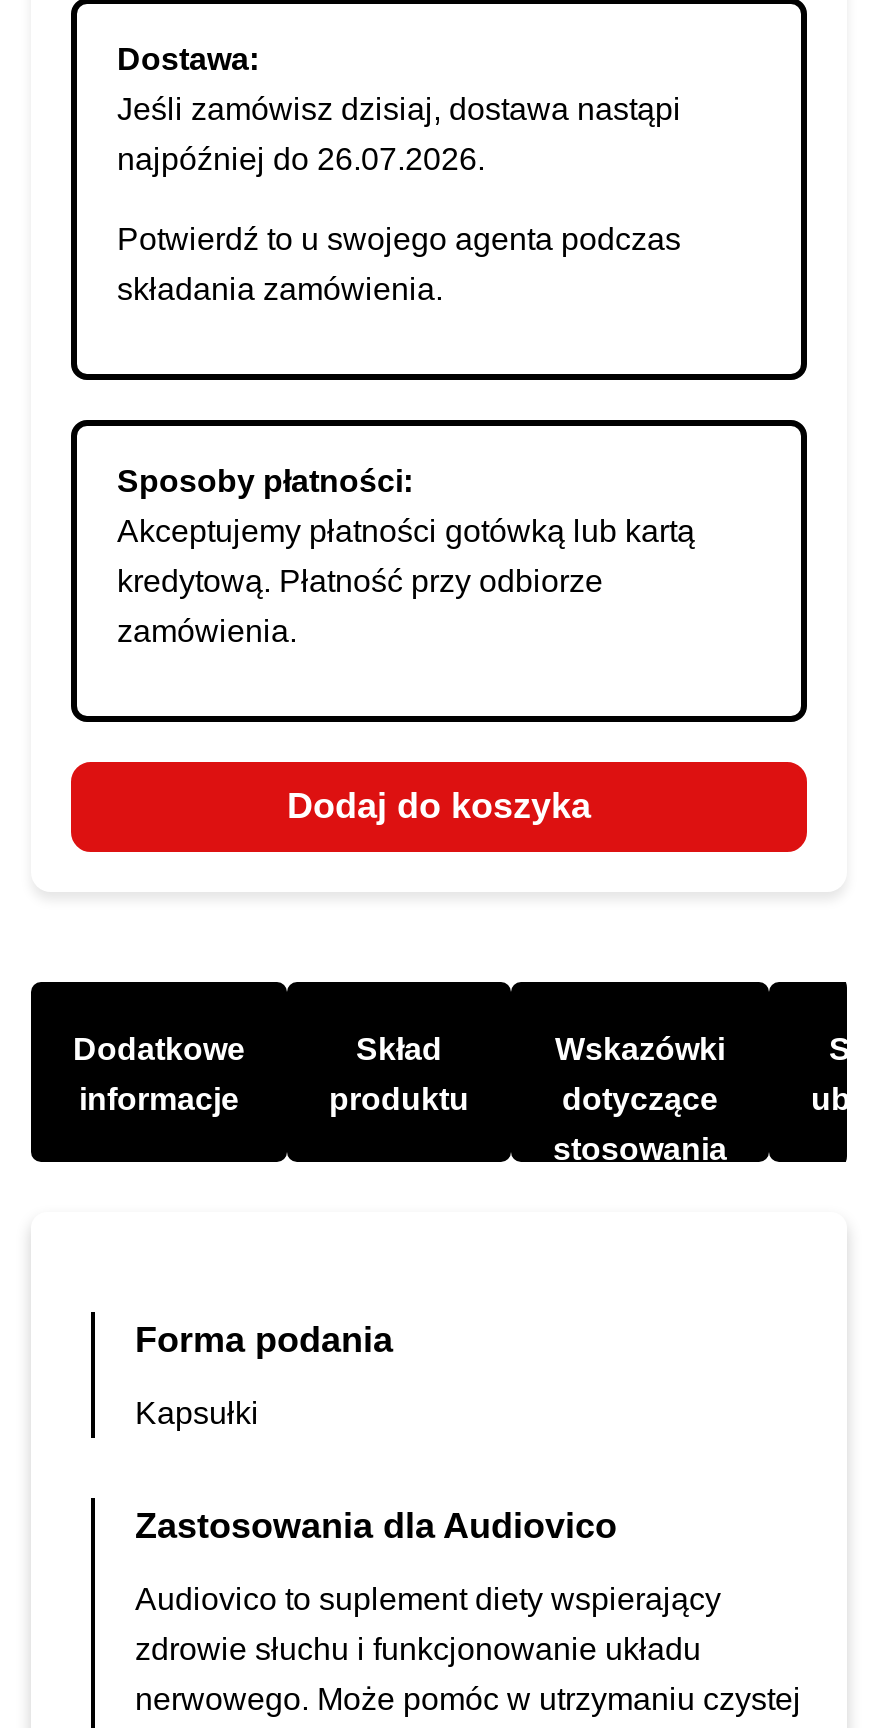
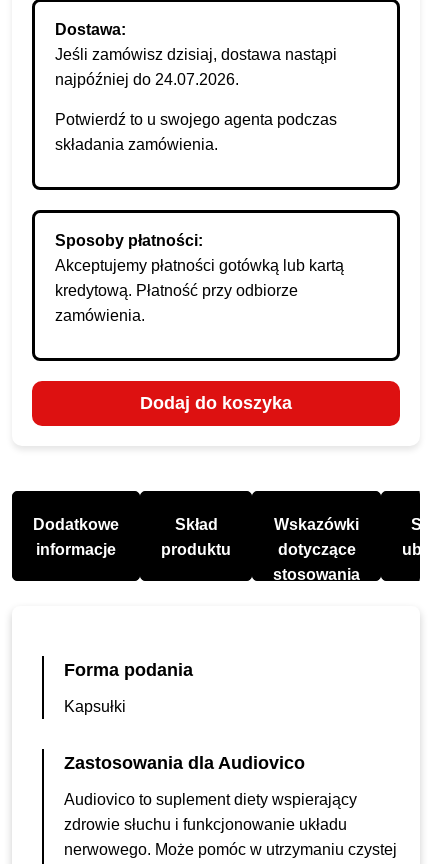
[117,142,485,176] najpóźniej do 26.07.2026. -> [55,71,239,88] najpóźniej do 24.07.2026.

